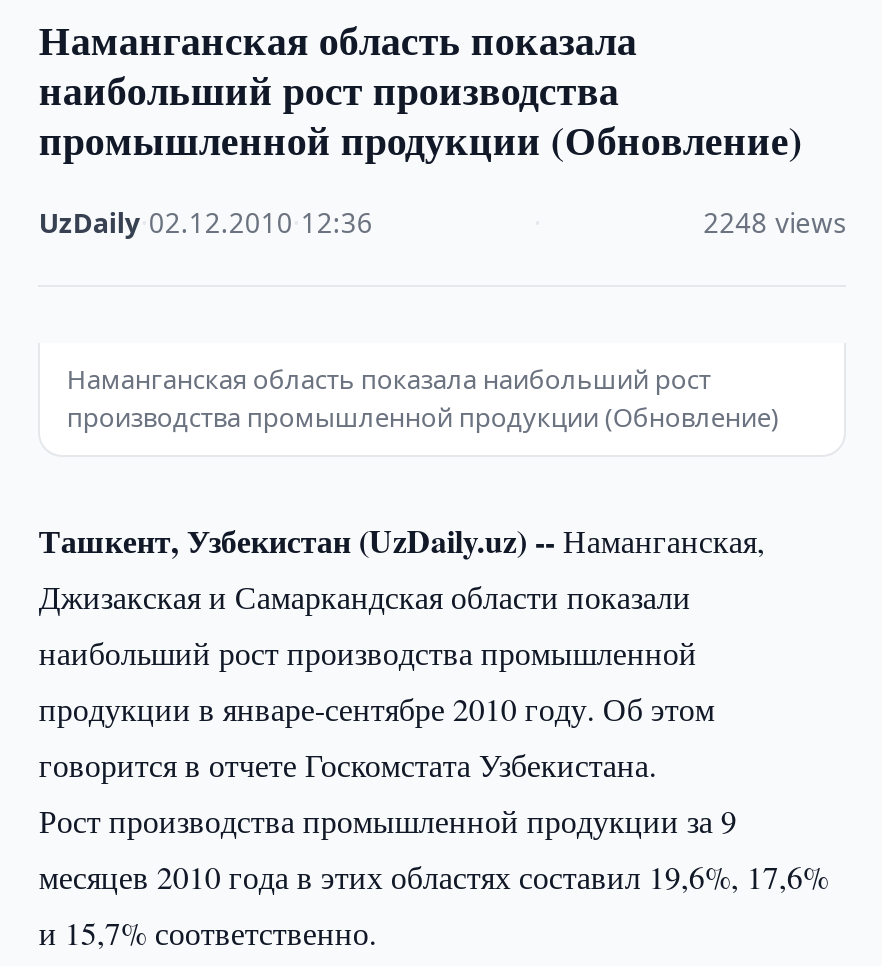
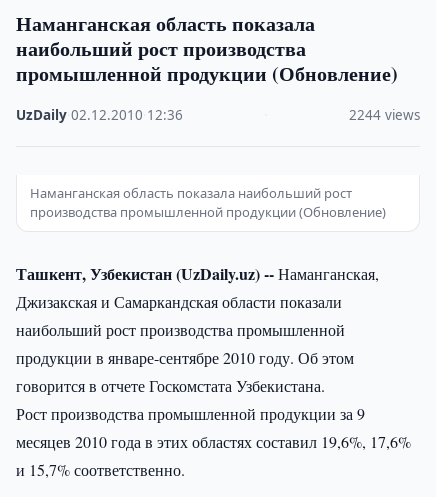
[703,205,845,241] 2248 views -> [349,106,420,124] 2244 views

